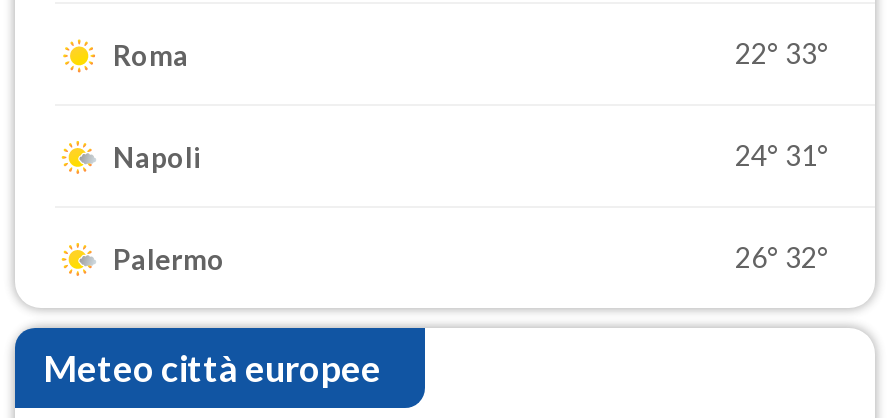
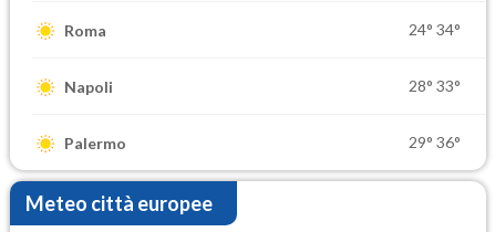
[735,36,829,70] 22° 33° -> [409,20,461,39] 24° 34°
[735,138,829,172] 24° 31° -> [409,76,461,95] 28° 33°
[735,240,829,274] 26° 32° -> [409,132,461,151] 29° 36°

